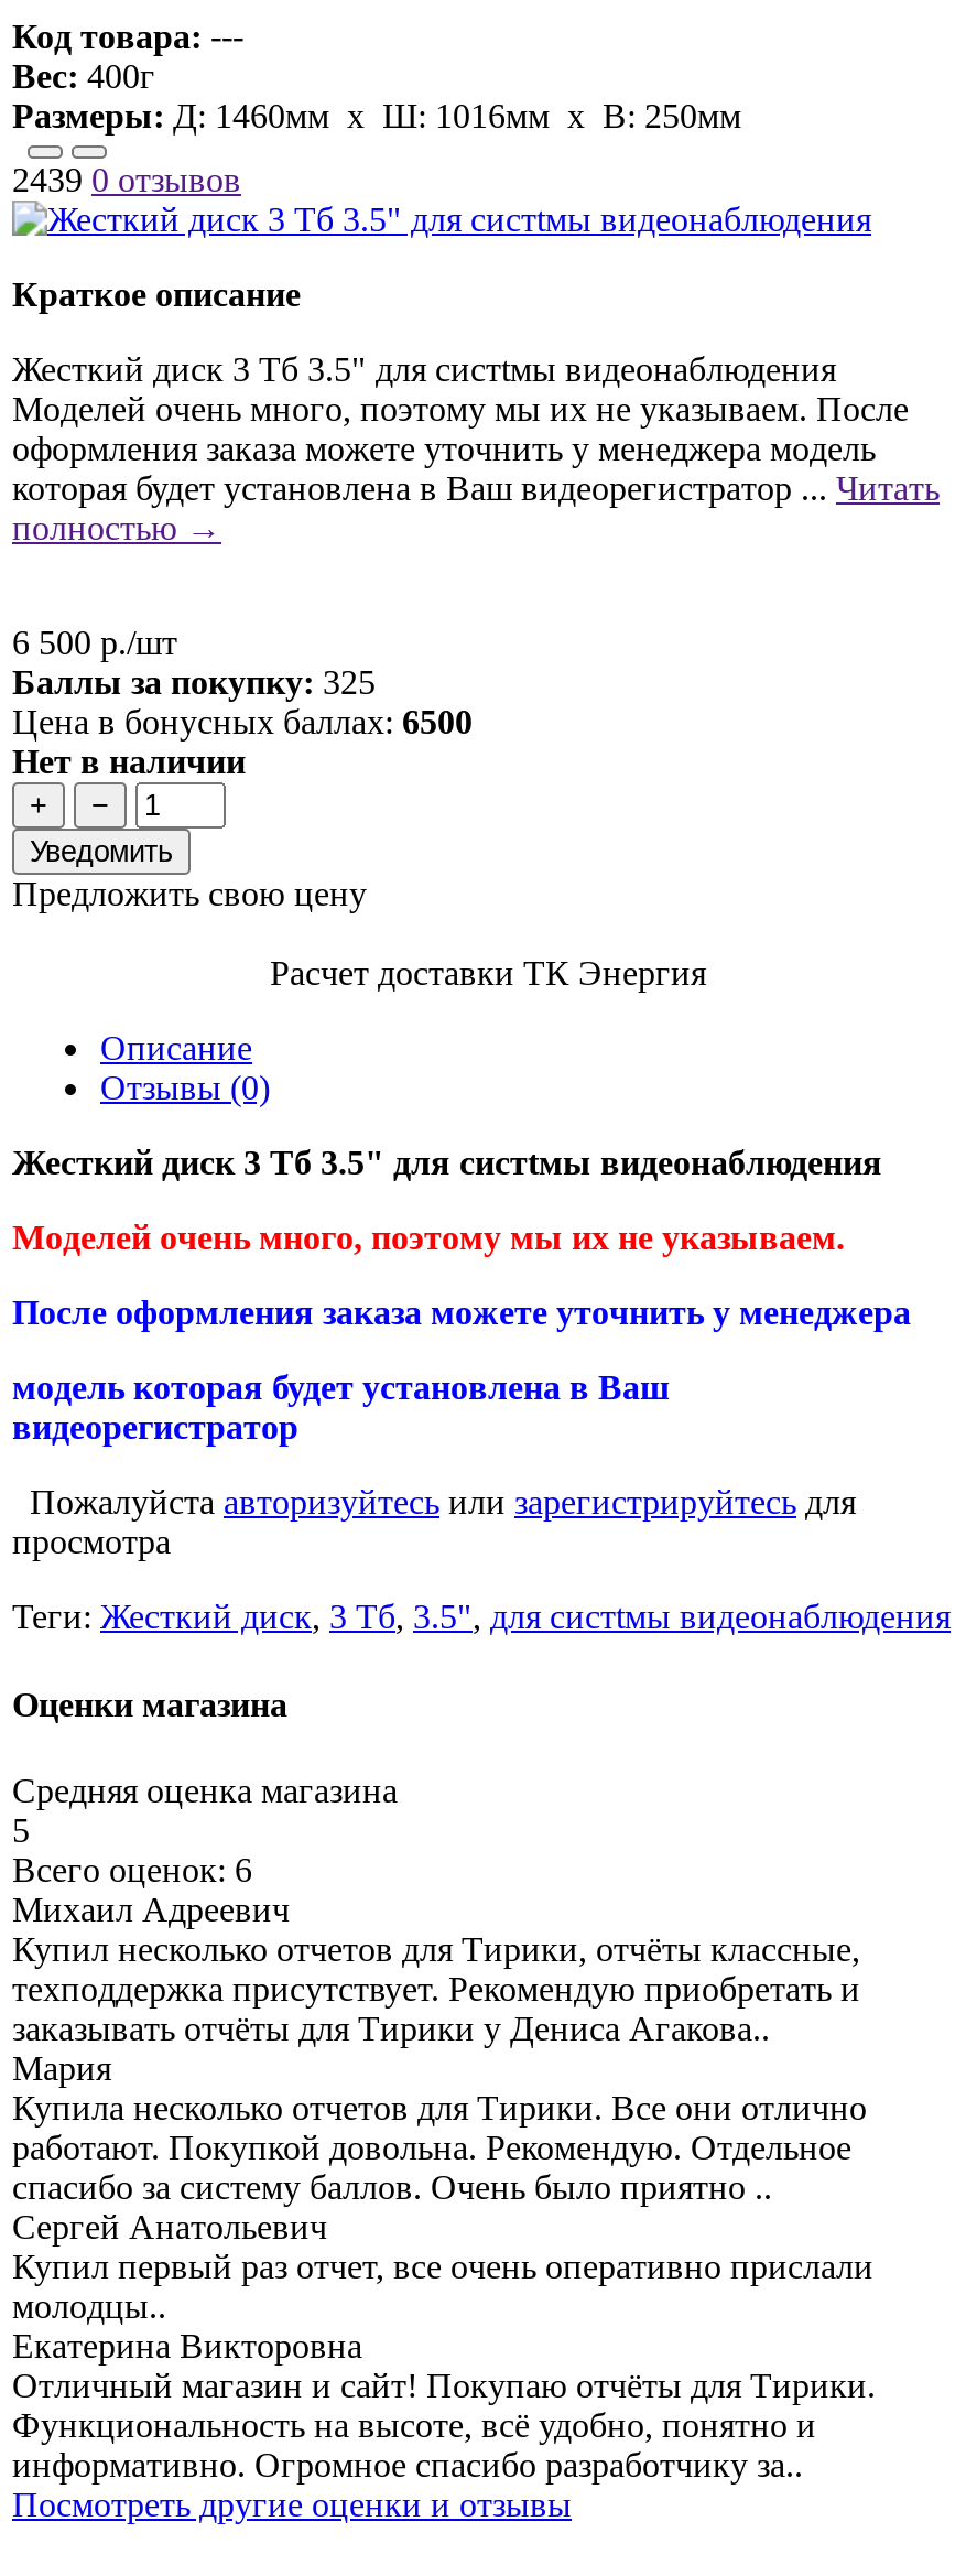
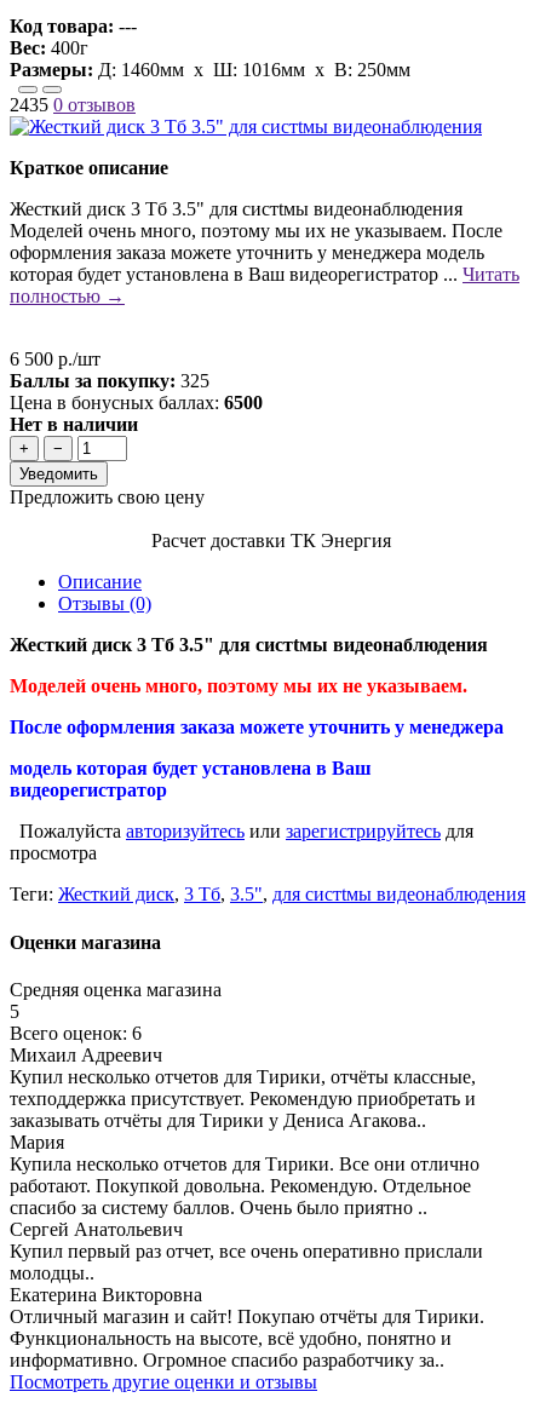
[12,162,241,199] 2439 0 отзывов -> [10,95,136,115] 2435 0 отзывов

